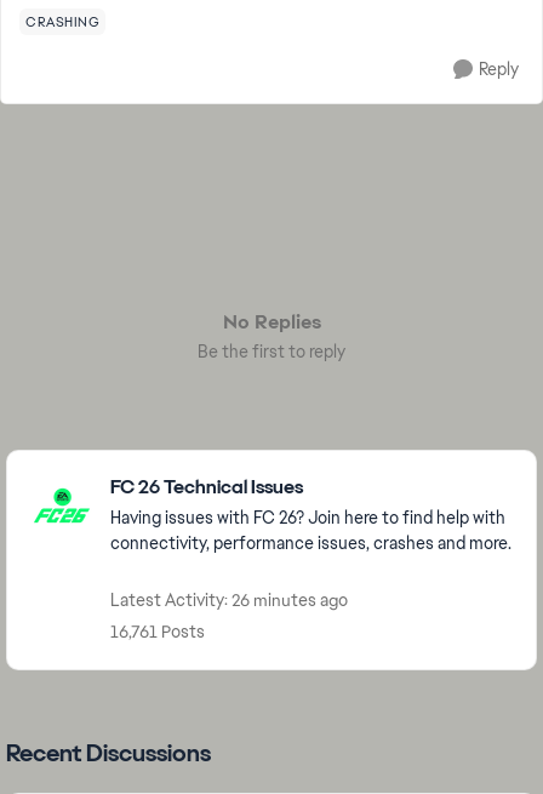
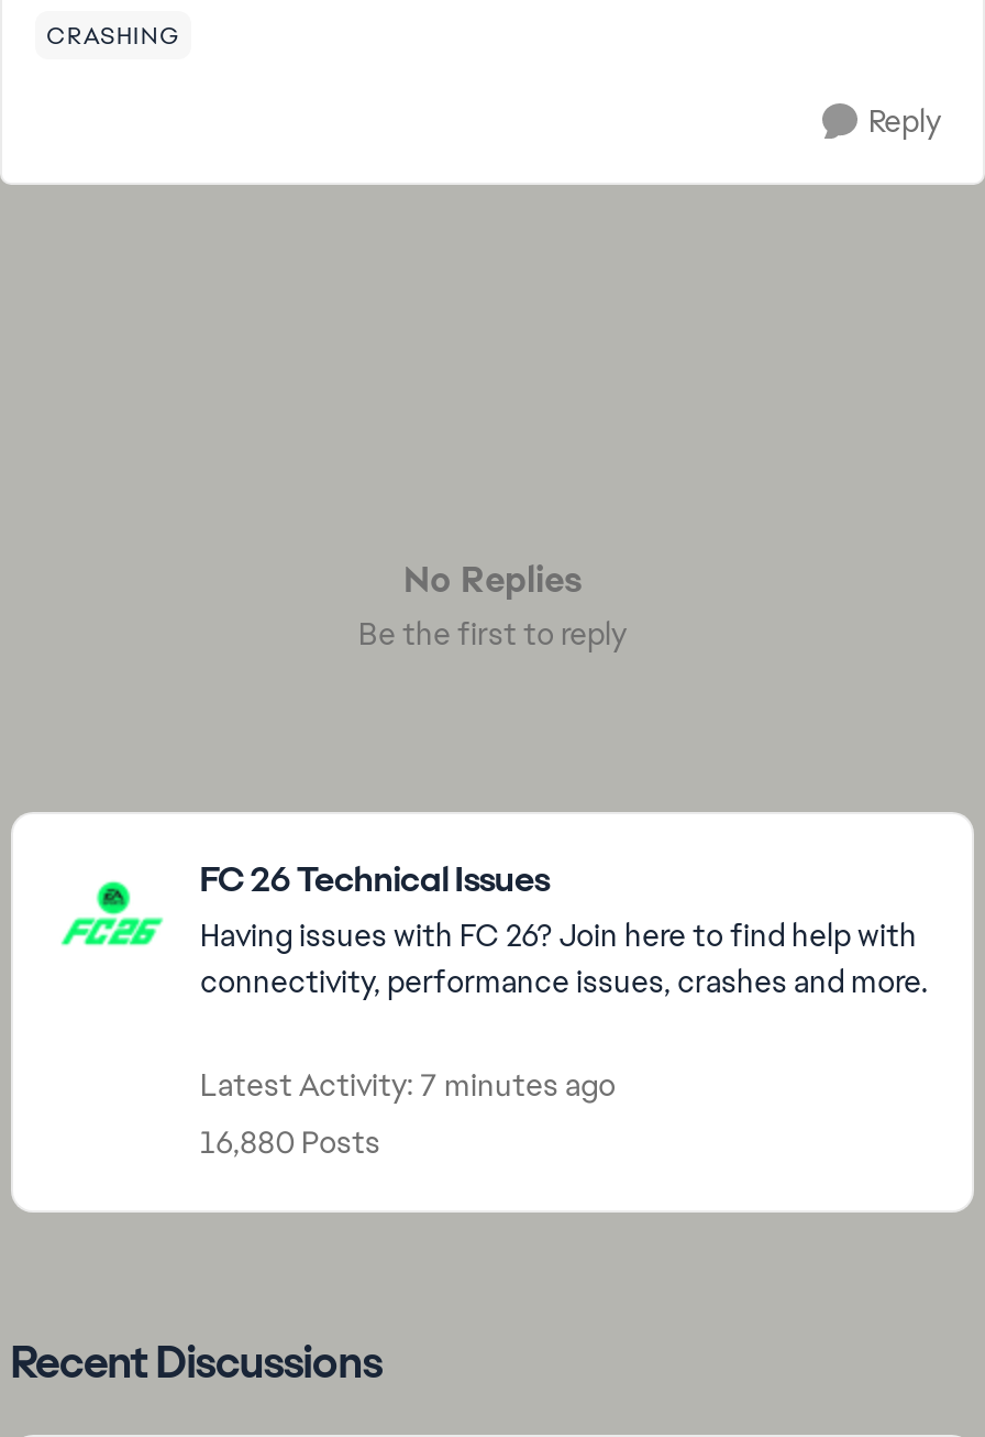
[110,589,348,611] Latest Activity: 26 minutes ago -> [200,1065,616,1105] Latest Activity: 7 minutes ago
[110,621,205,642] 16,761 Posts -> [200,1122,380,1162] 16,880 Posts

